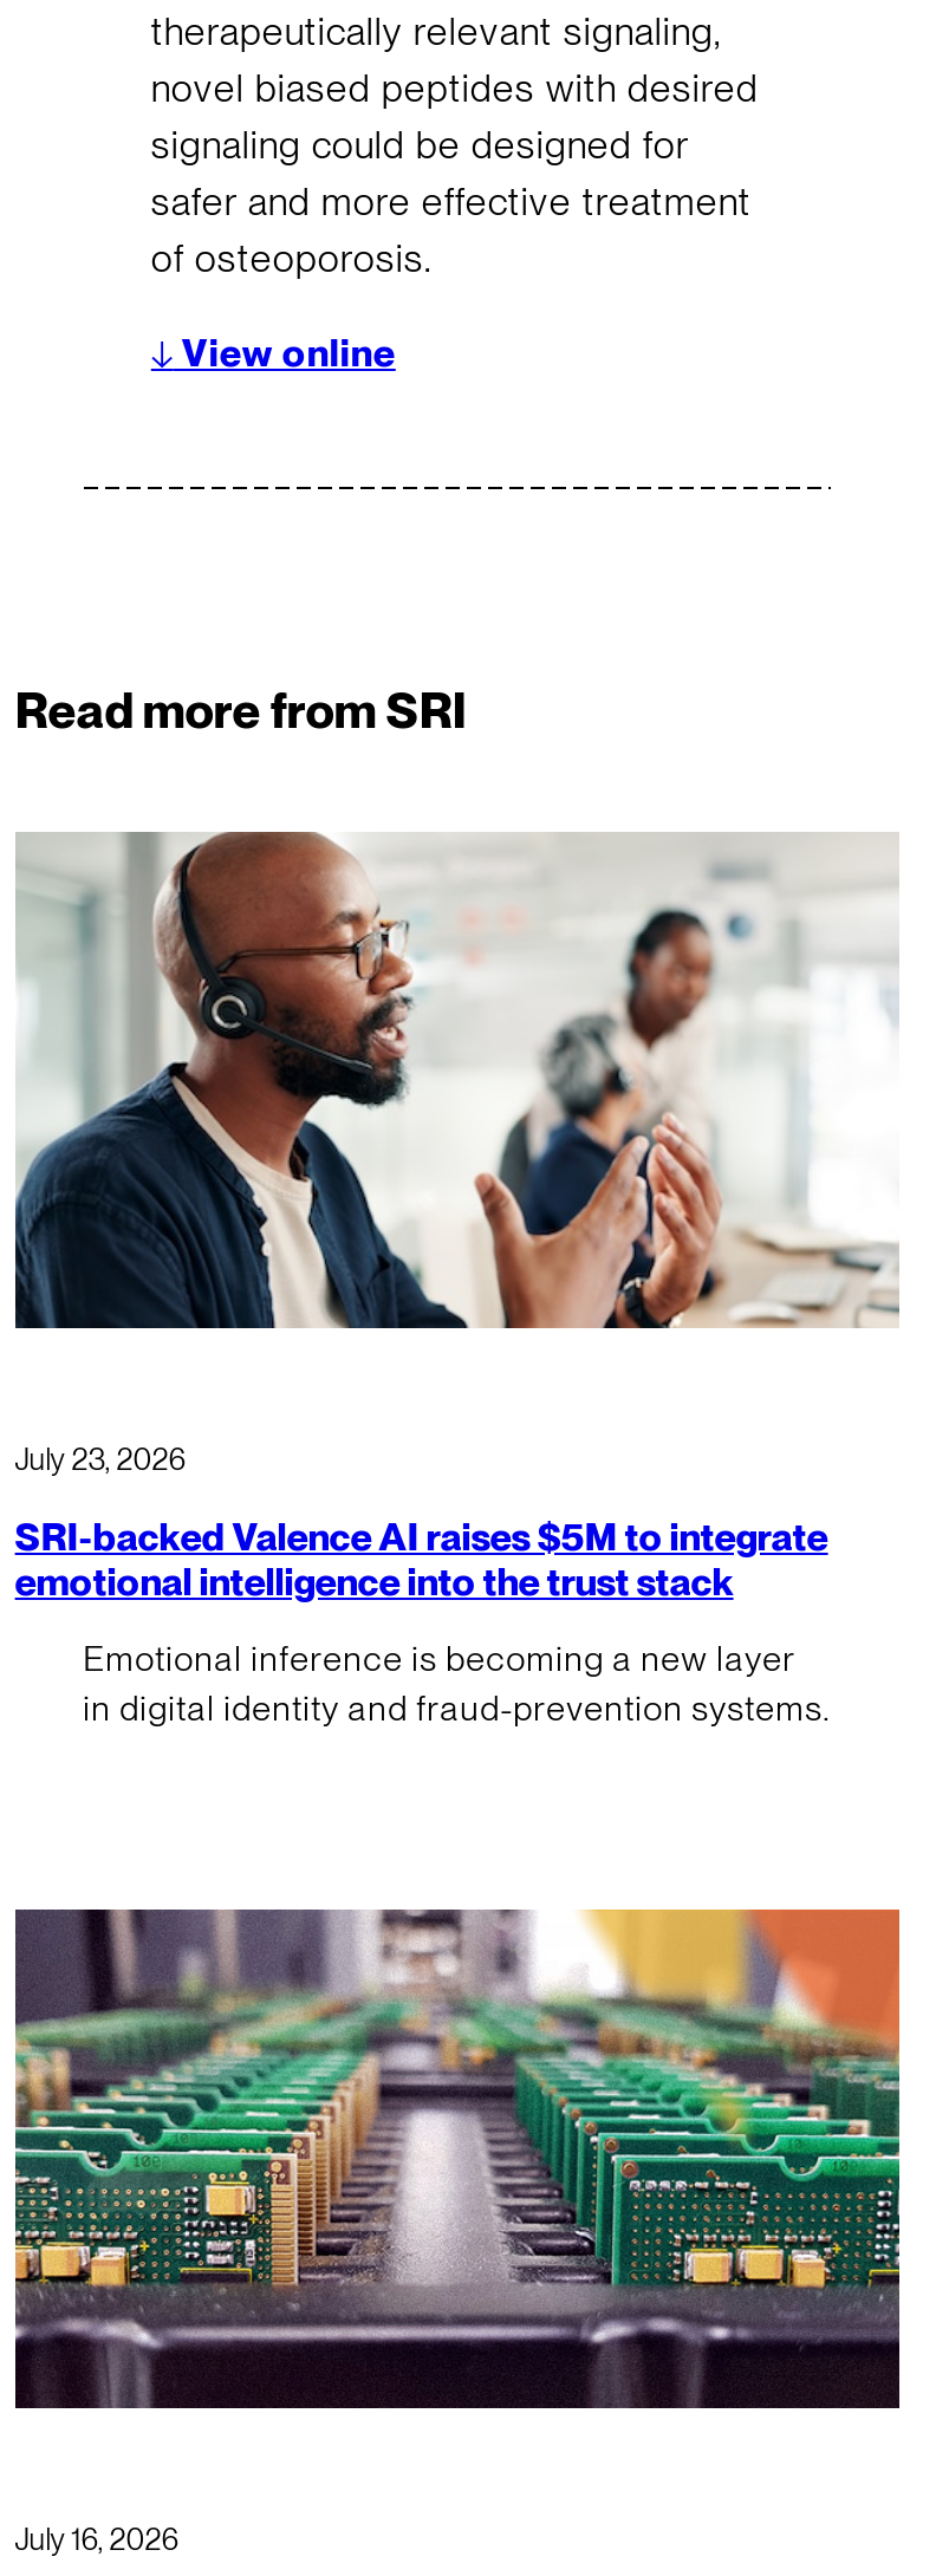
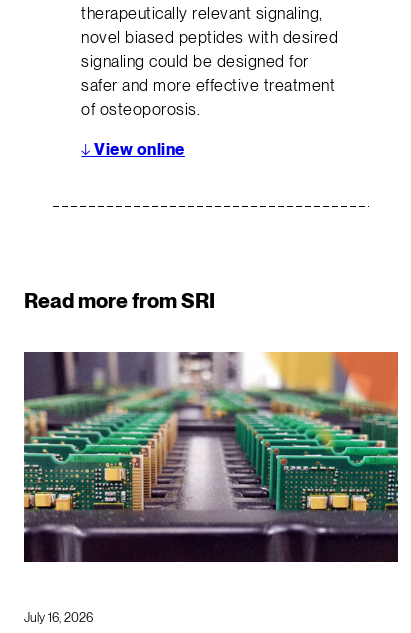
[15,832,899,1331] [image] -> none
[15,1442,831,1730] July 23, 2026 | SRI-backed Valence AI raises $5M to integrate | emotional intelligence into the trust stack | Emotional inference is becoming a new layer | in digital identity and fraud-prevention systems. -> none

